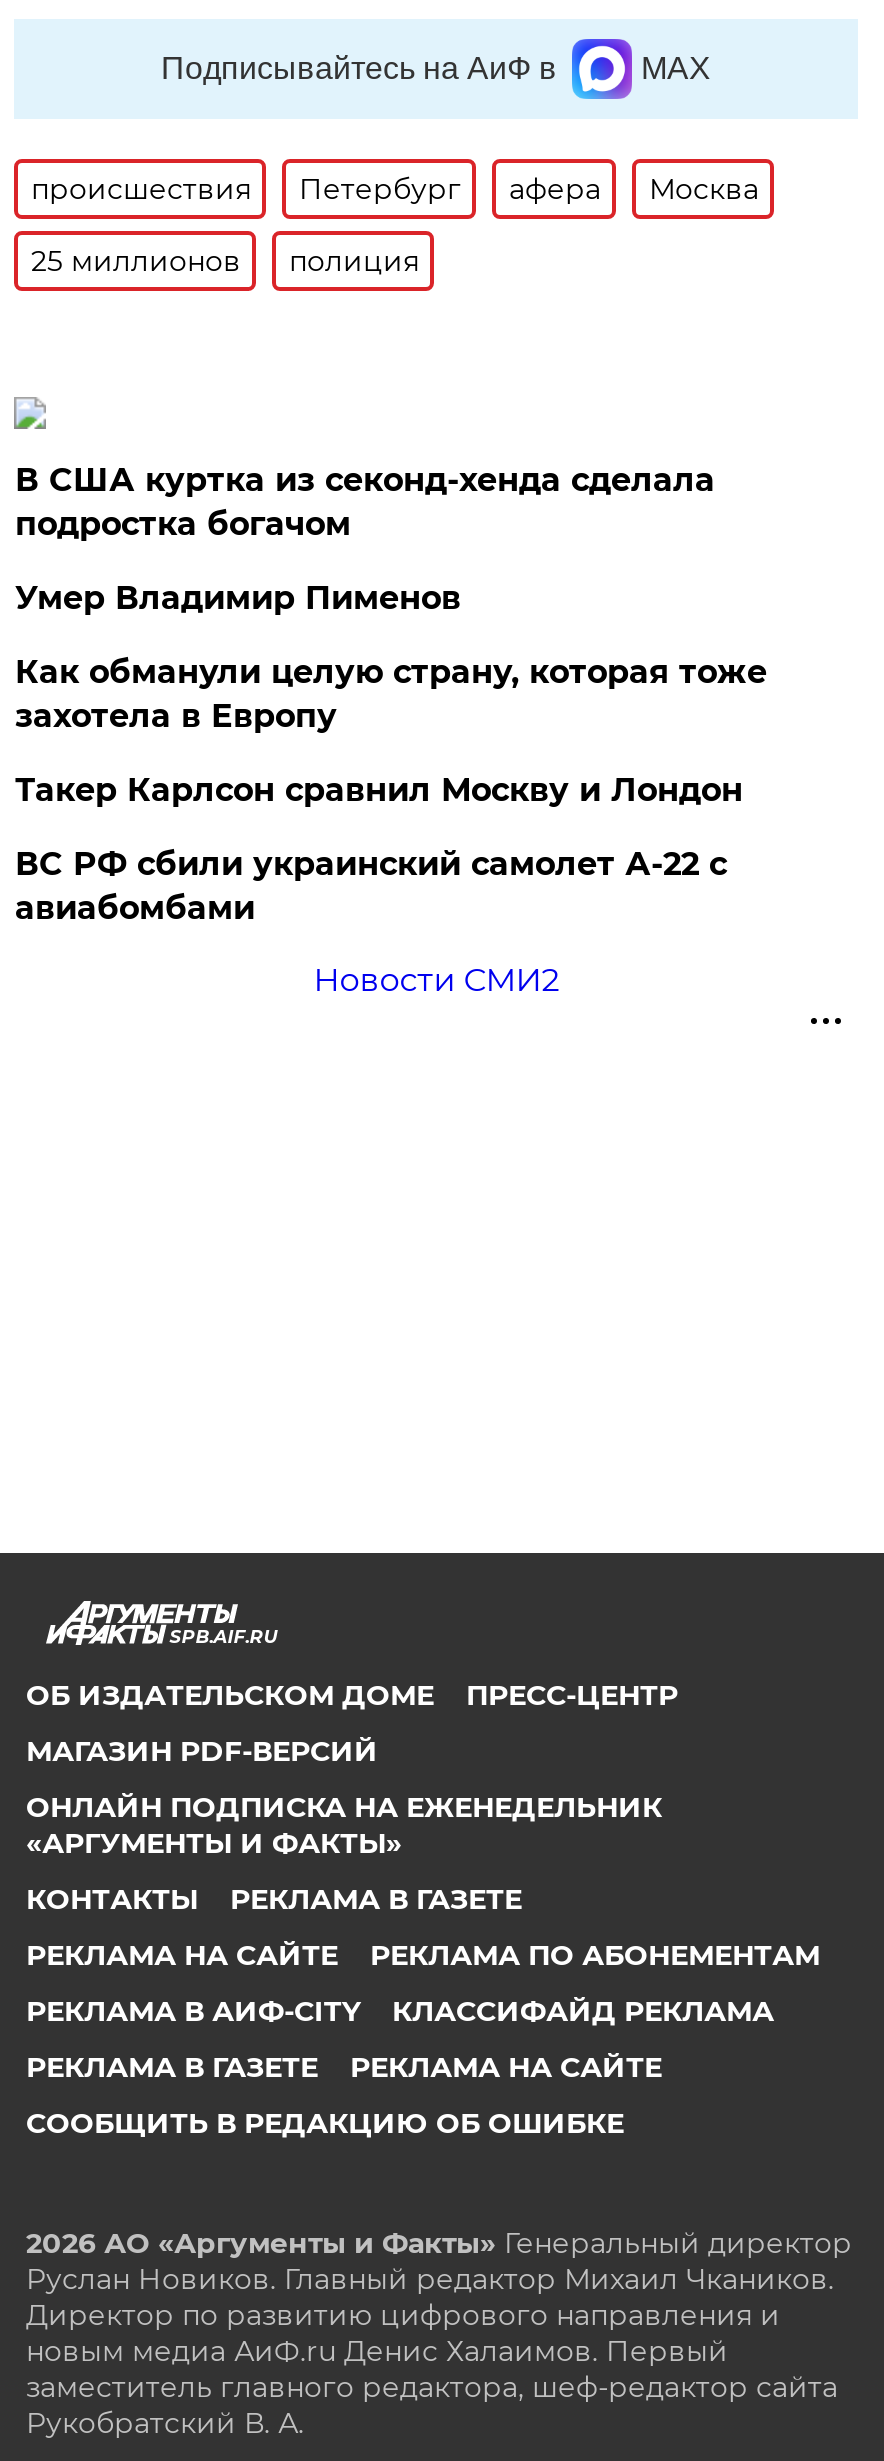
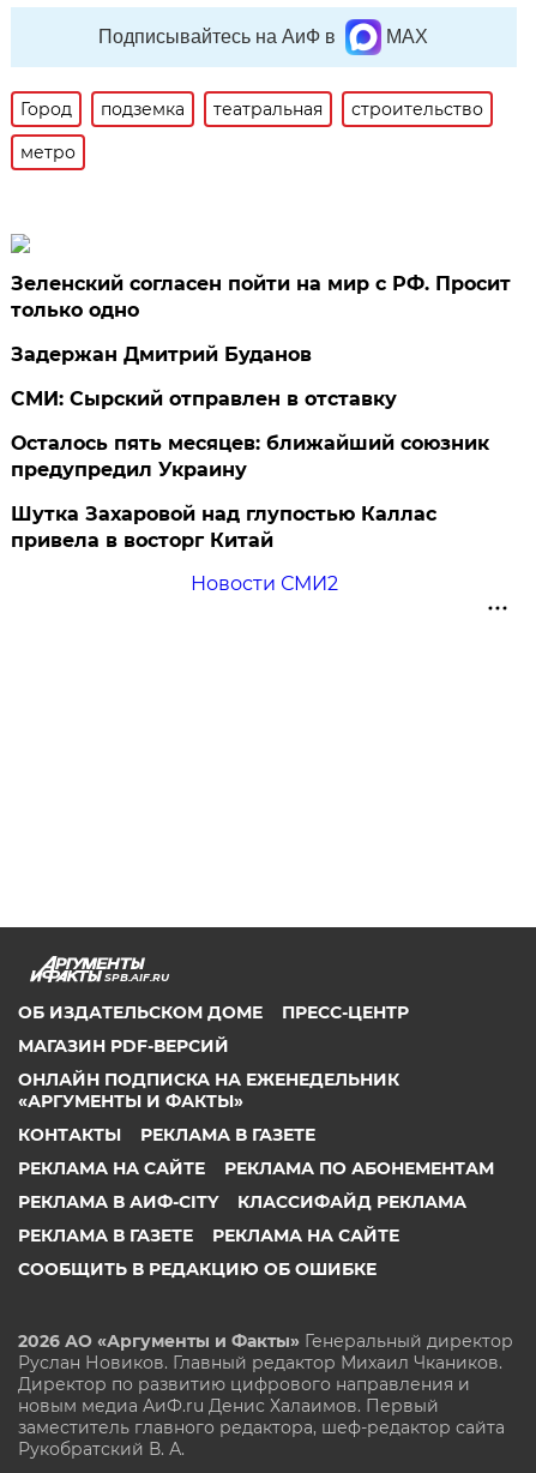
[31,171,759,207] происшествия | Петербург | афера | Москва -> [21,98,484,120] Город | подземка | театральная | строительство
[31,243,419,279] 25 миллионов | полиция -> [21,141,76,163] метро
[15,461,715,543] В США куртка из секонд-хенда сделала | подростка богачом -> [11,272,511,321] Зеленский согласен пойти на мир с РФ. Просит | только одно
[15,579,461,617] Умер Владимир Пименов -> [11,343,312,366] Задержан Дмитрий Буданов
[15,653,767,735] Как обманули целую страну, которая тоже | захотела в Европу -> [11,387,397,410] СМИ: Сырский отправлен в отставку
[15,771,743,809] Такер Карлсон сравнил Москву и Лондон -> [11,432,490,481] Осталось пять месяцев: ближайший союзник | предупредил Украину
[15,845,727,927] ВС РФ сбили украинский самолет А-22 с | авиабомбами -> [11,502,437,552] Шутка Захаровой над глупостью Каллас | привела в восторг Китай

